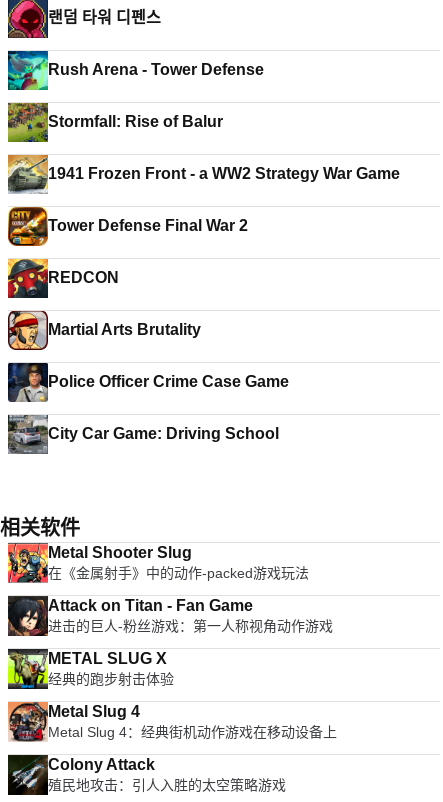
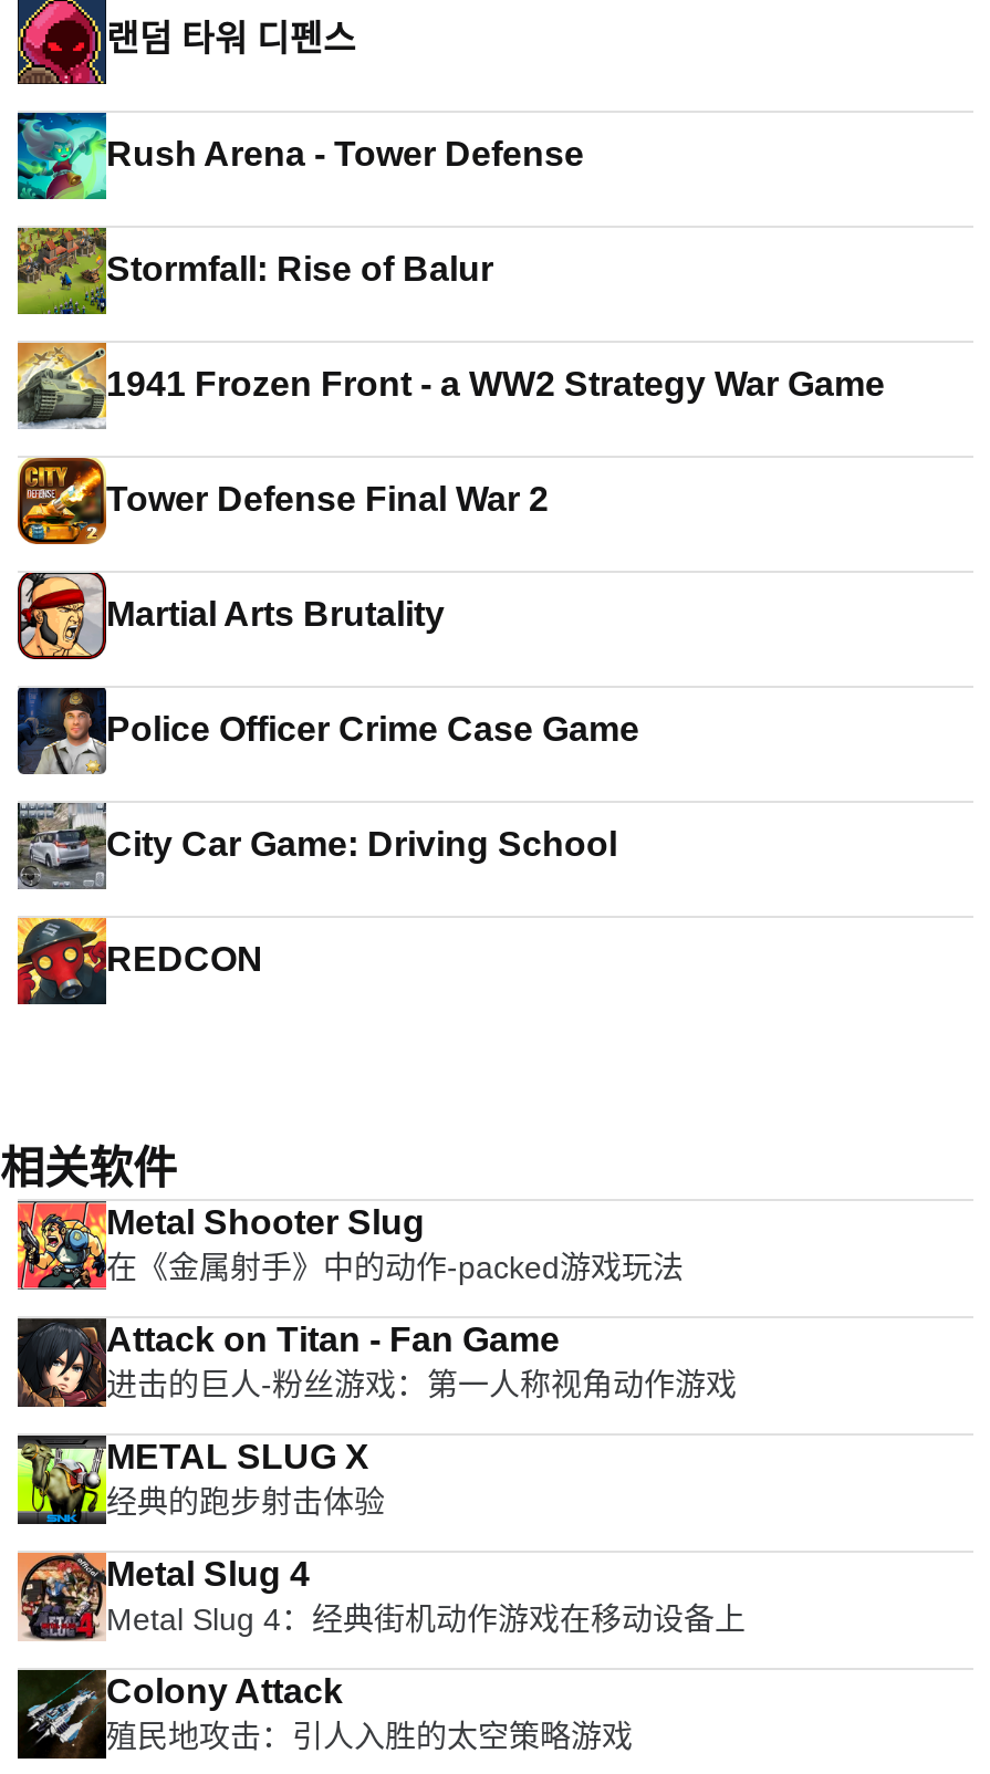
moved [7,258,119,299] -> [15,916,263,1006]: [image] | REDCON
moved [7,310,289,442] -> [15,571,639,863]: [image] | Martial Arts Brutality | Police Officer Crime Case Game | City Car Game: Driving School

